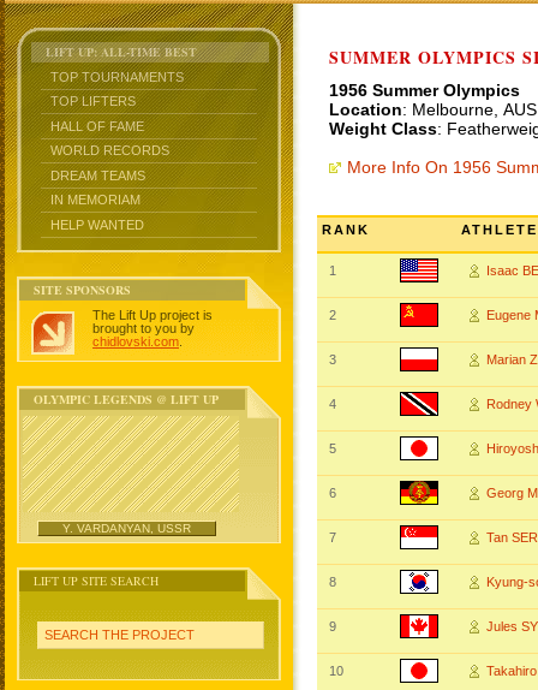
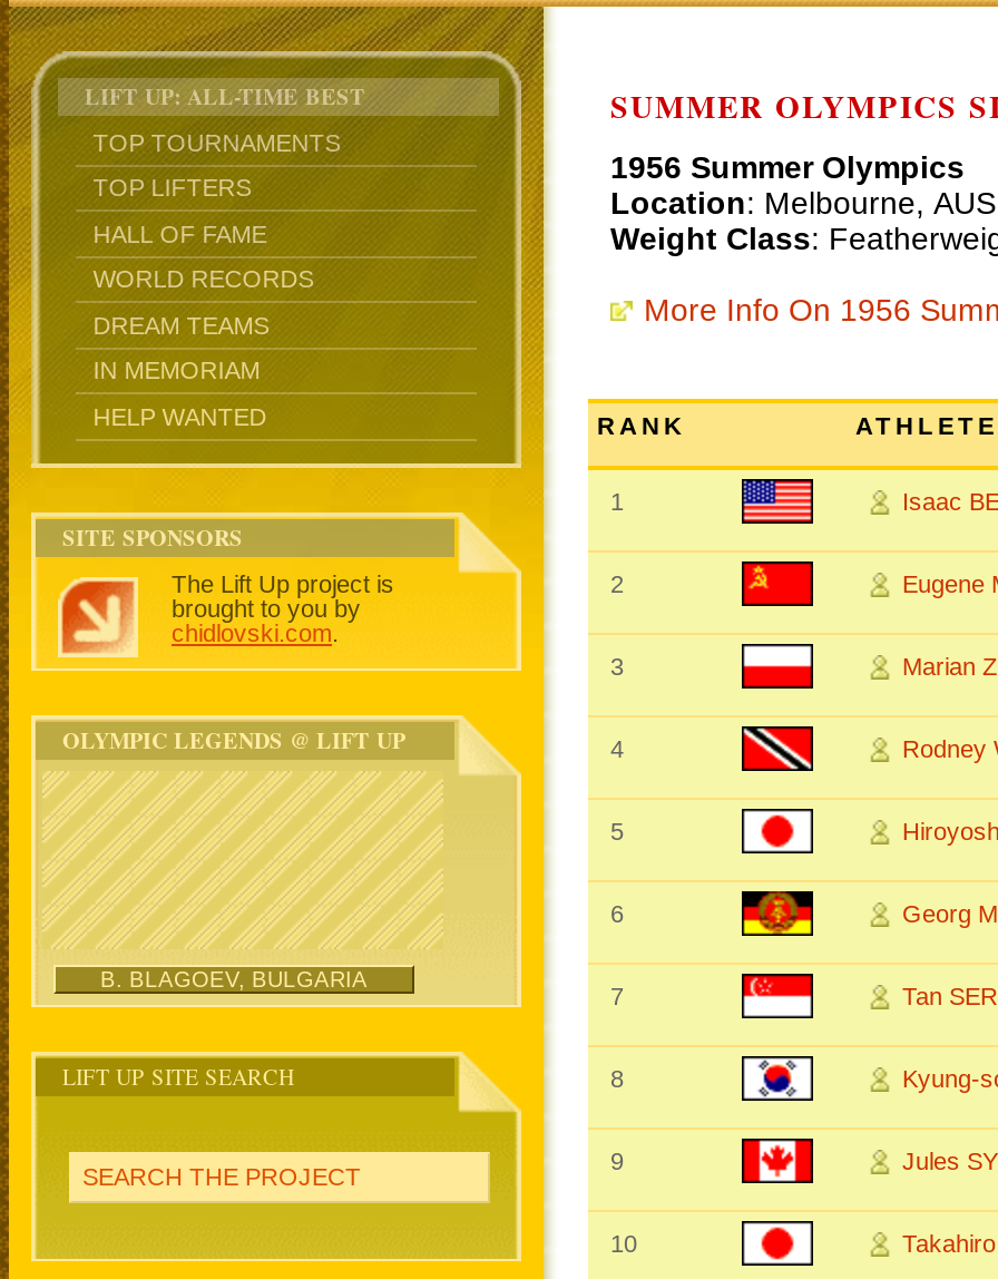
[62,521,190,534] Y. VARDANYAN, USSR -> [100,966,368,990] B. BLAGOEV, BULGARIA

